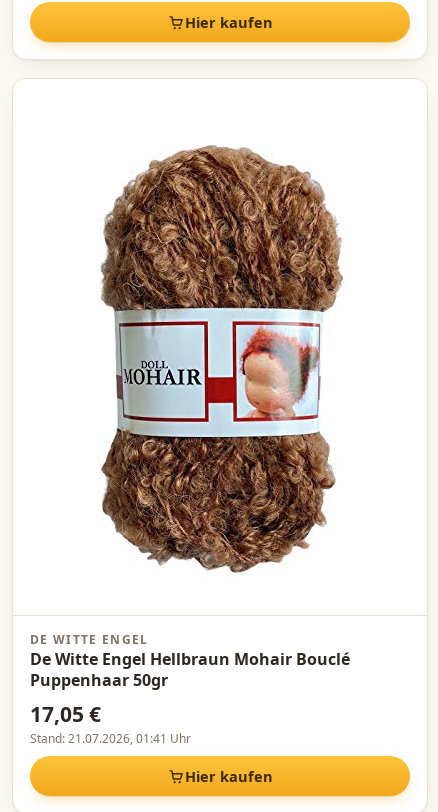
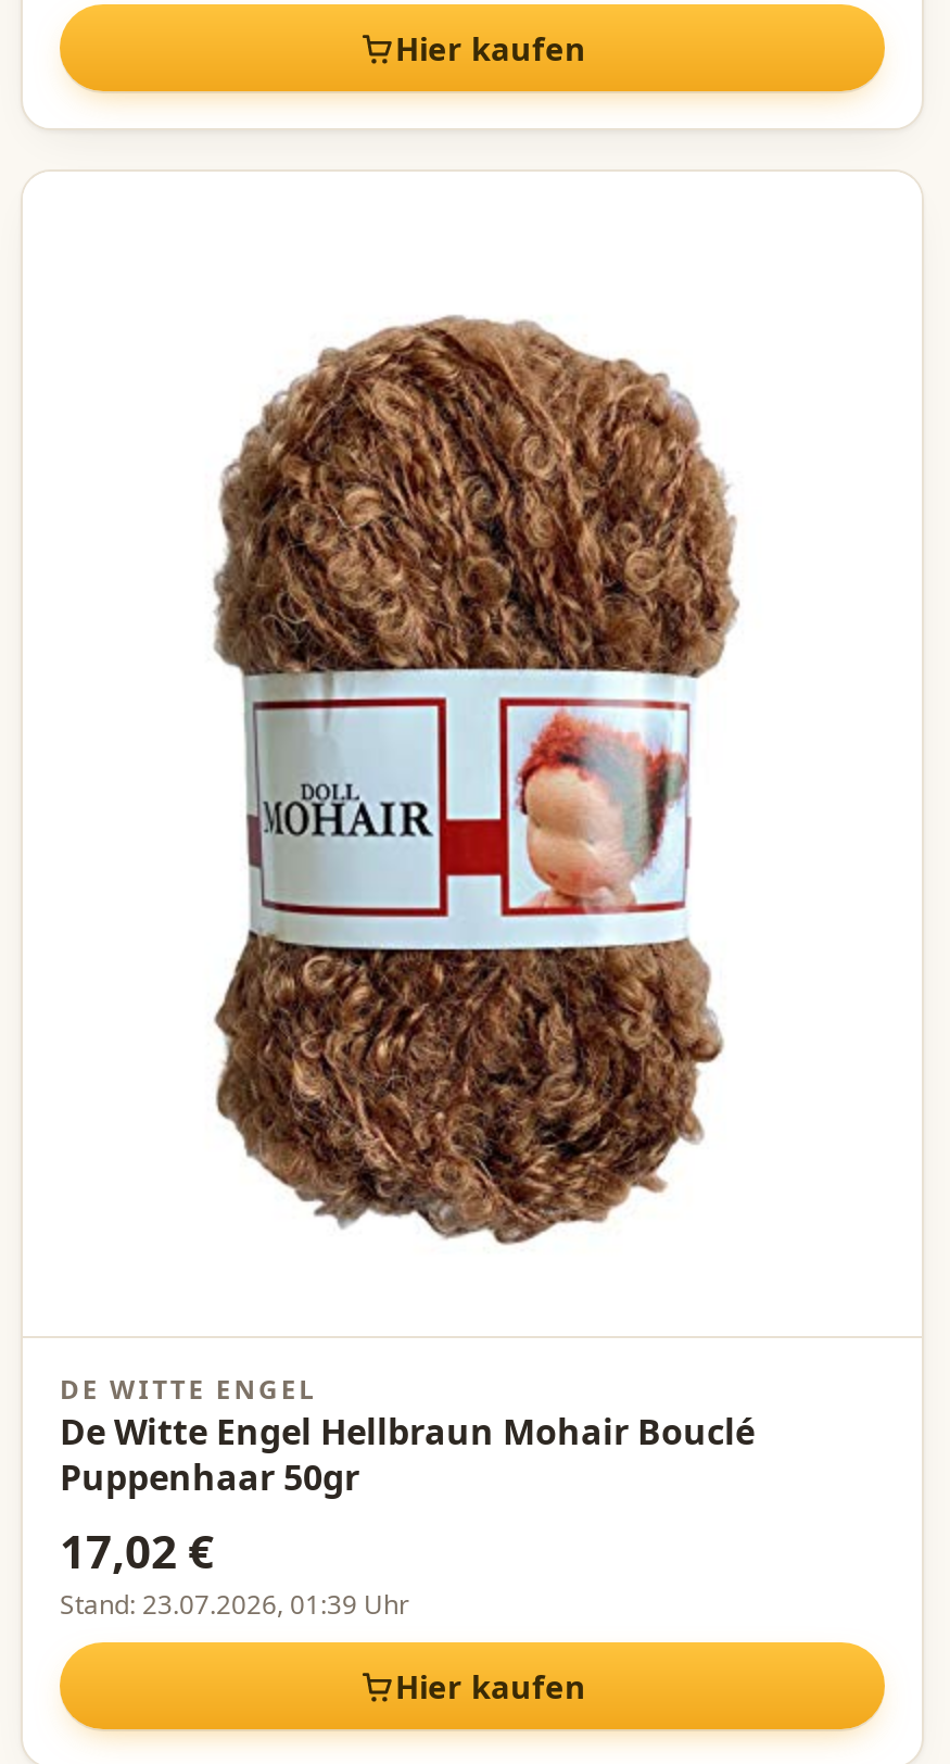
[30,700,101,728] 17,05 € -> [60,1522,214,1582] 17,02 €
[30,730,191,747] Stand: 21.07.2026, 01:41 Uhr -> [60,1587,409,1624] Stand: 23.07.2026, 01:39 Uhr

